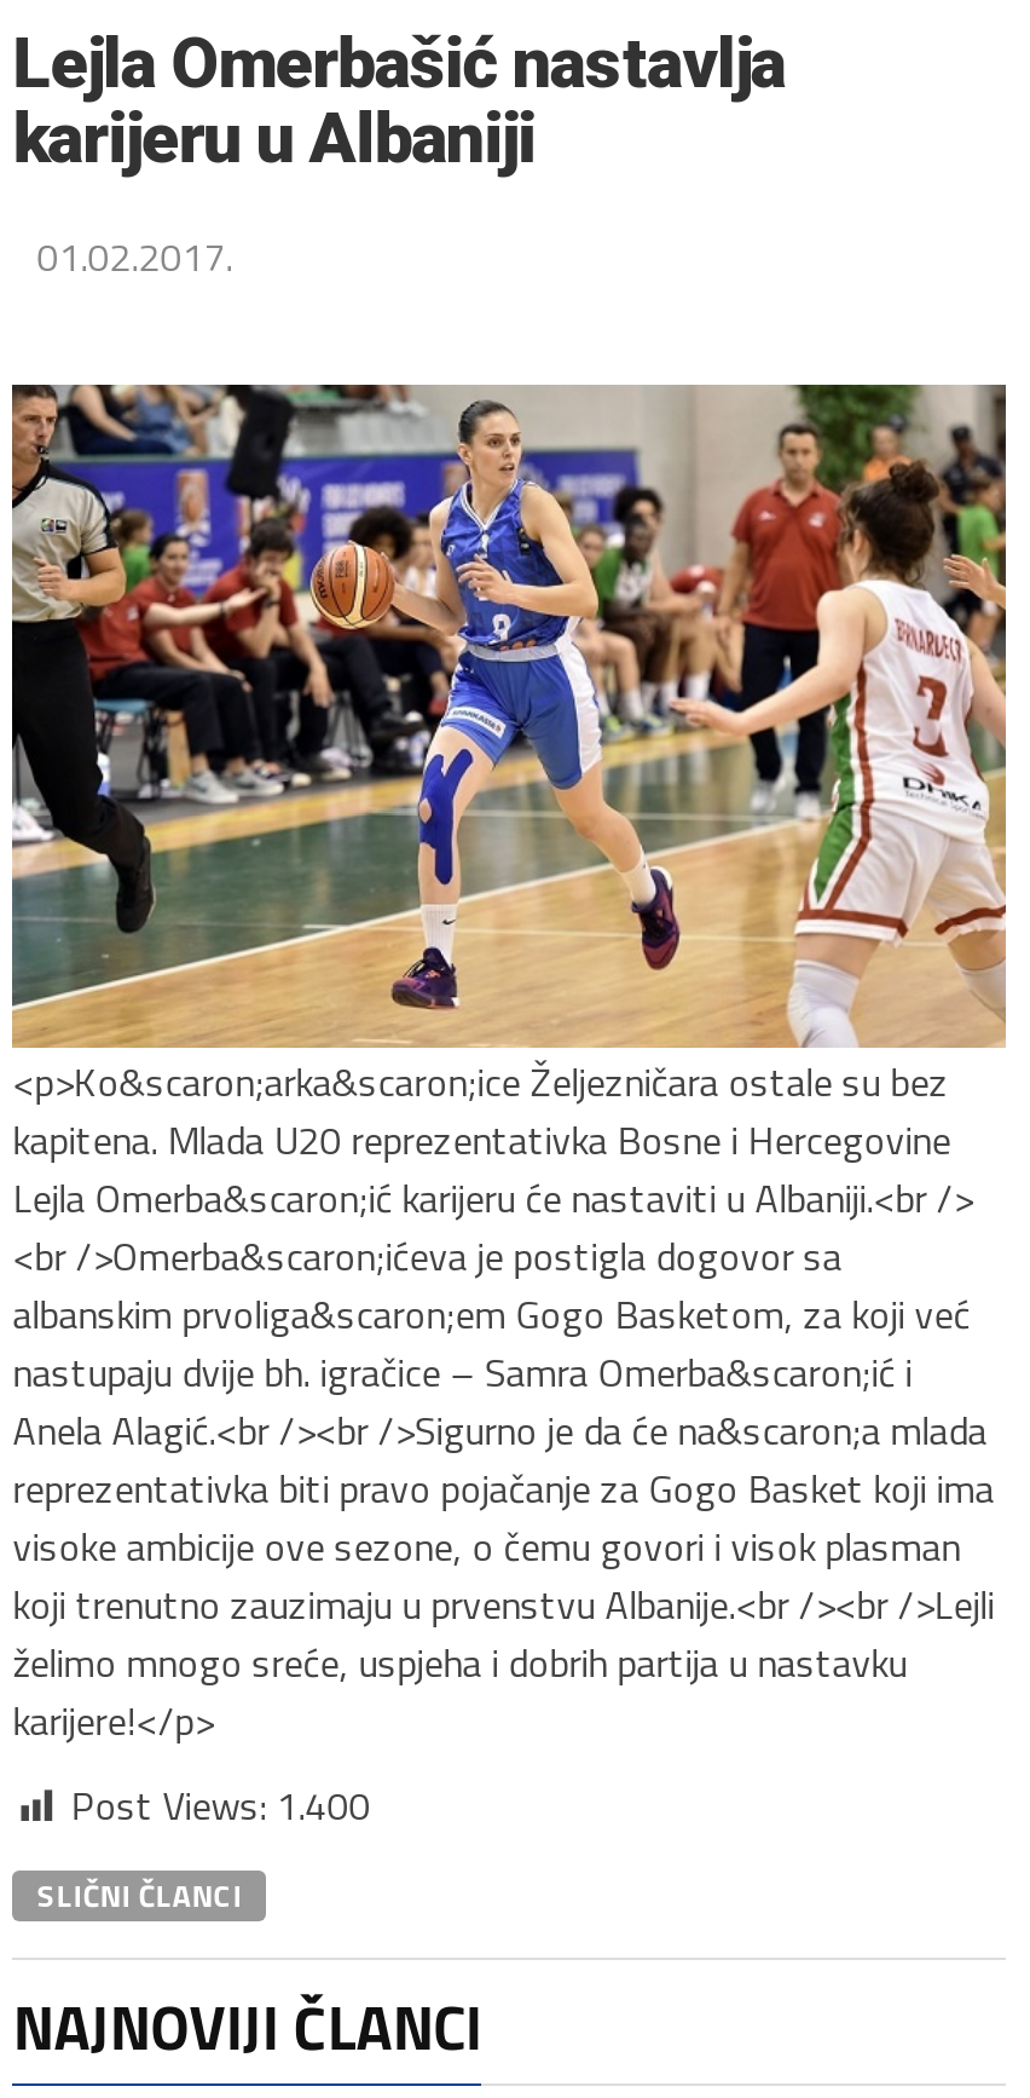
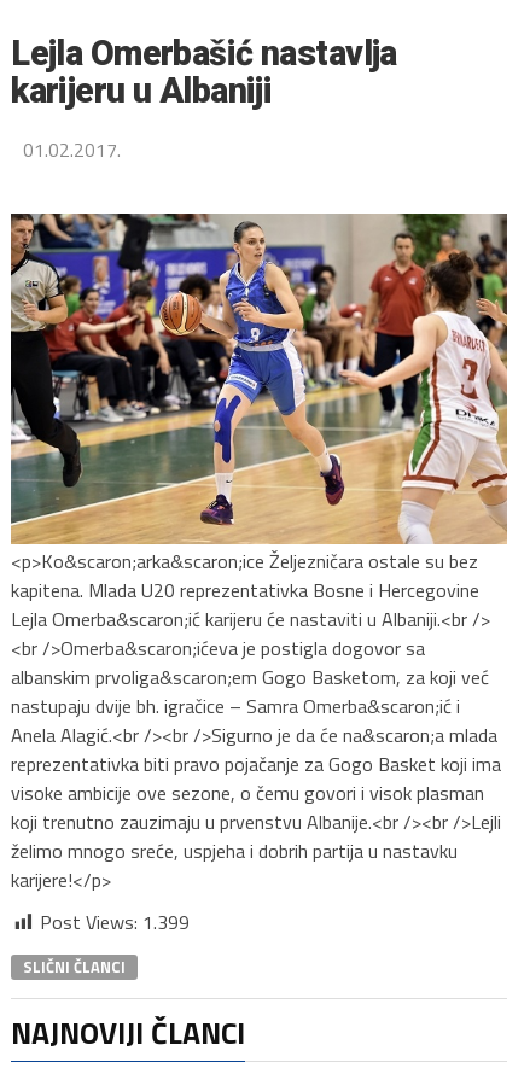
[71,1775,370,1833] Post Views: 1.400 -> [40,907,190,936] Post Views: 1.399

